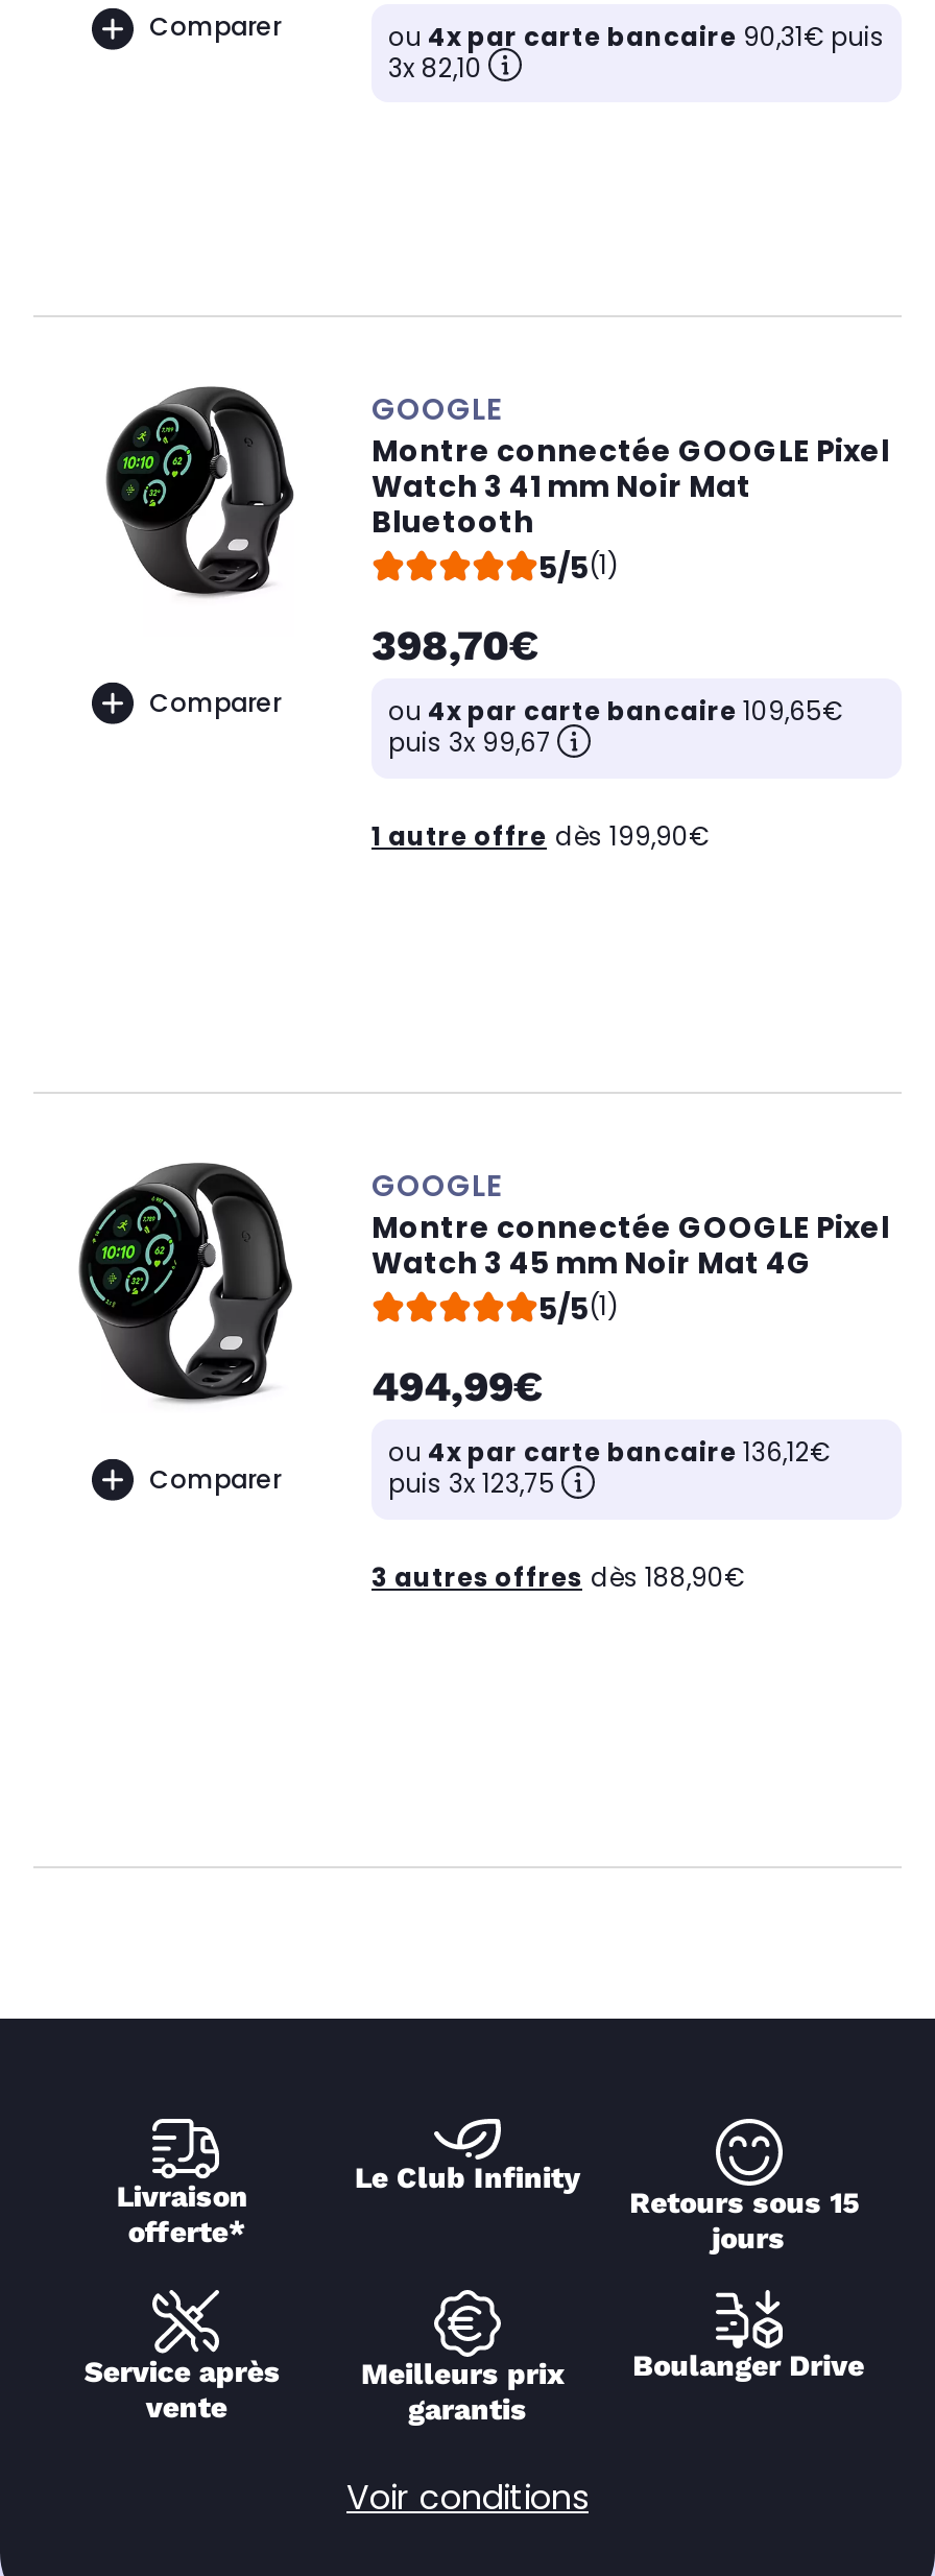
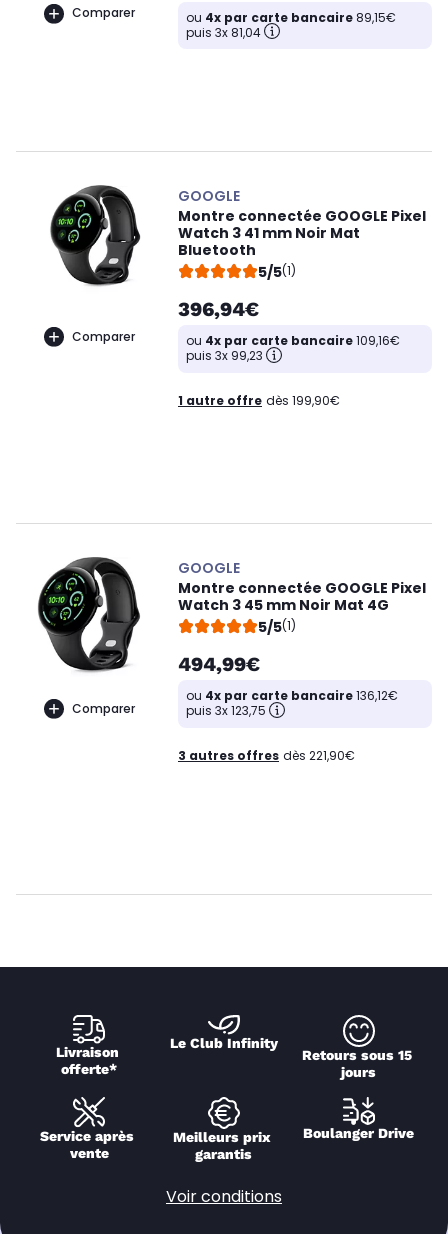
[388,18,885,85] ou 4x par carte bancaire 90,31€ puis | 3x 82,10 -> [186,9,396,41] ou 4x par carte bancaire 89,15€ | puis 3x 81,04
[371,621,538,671] 398,70€ -> [178,297,259,321] 396,94€
[388,694,843,729] ou 4x par carte bancaire 109,65€ -> [186,332,400,349] ou 4x par carte bancaire 109,16€
[388,725,551,761] puis 3x 99,67 -> [186,347,263,364] puis 3x 99,23
[371,1559,745,1595] 3 autres offres dès 188,90€ -> [178,747,355,764] 3 autres offres dès 221,90€

